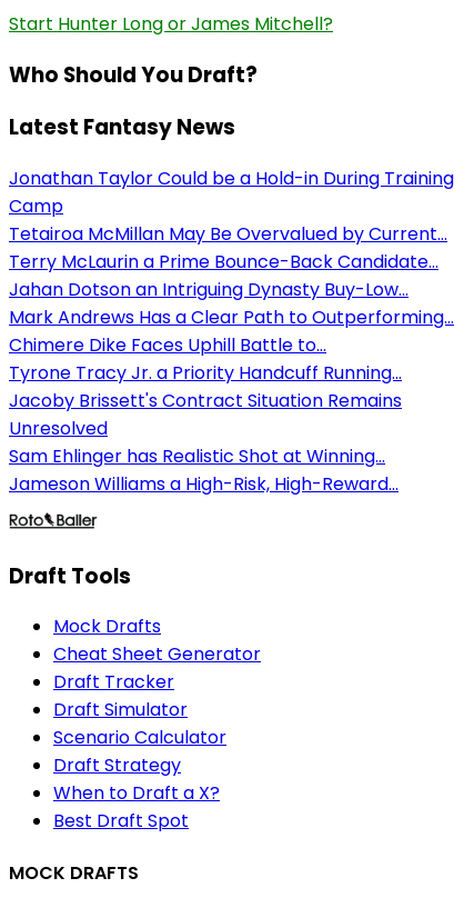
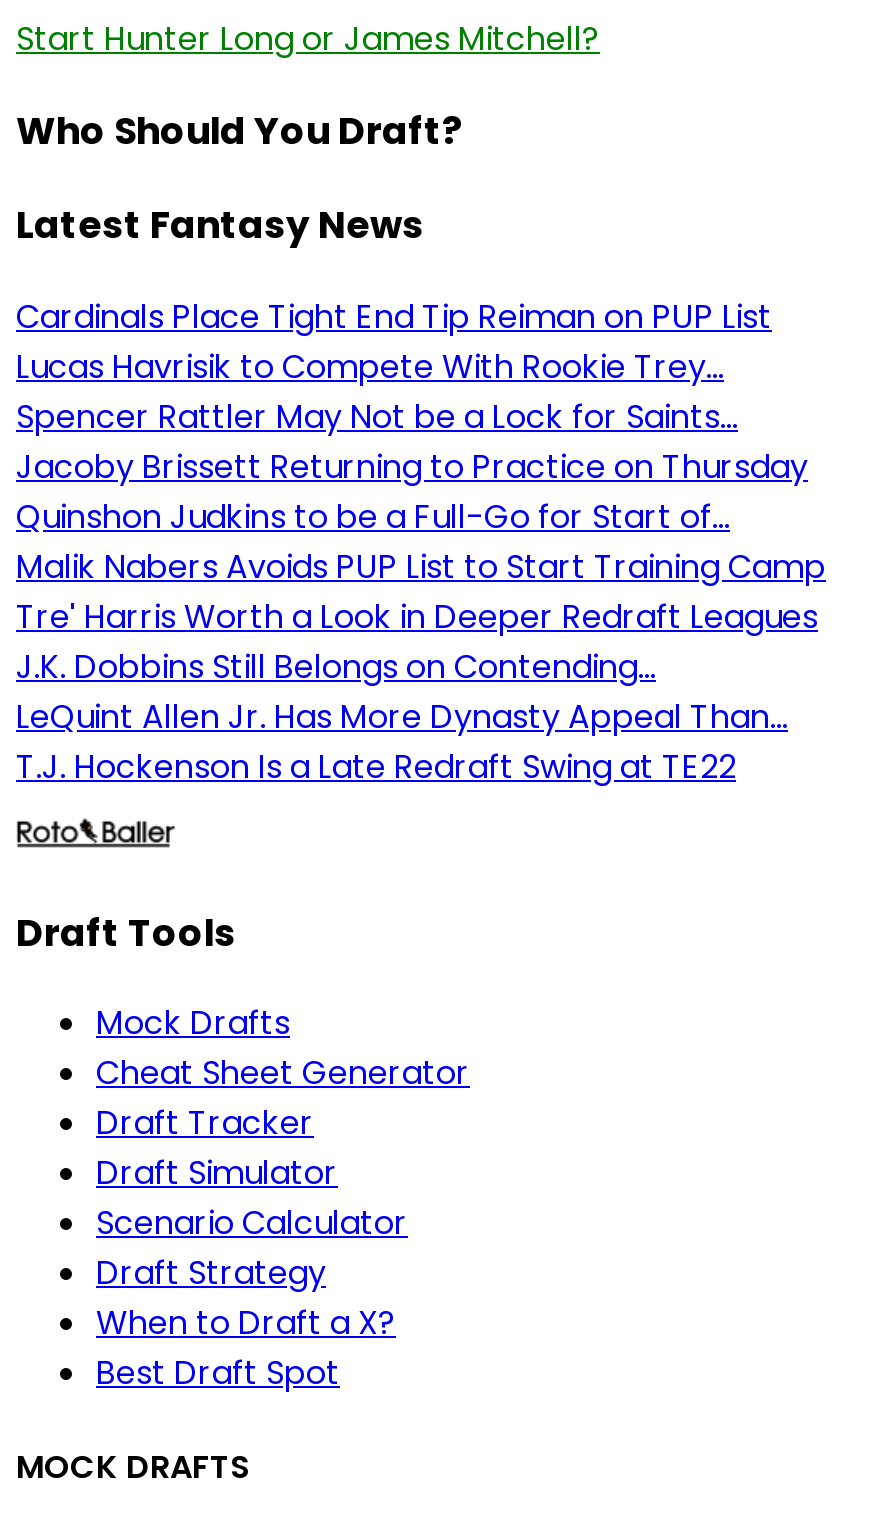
[9,166,454,497] Jonathan Taylor Could be a Hold-in During Training | Camp | Tetairoa McMillan May Be Overvalued by Current... | Terry McLaurin a Prime Bounce-Back Candidate... | Jahan Dotson an Intriguing Dynasty Buy-Low... | Mark Andrews Has a Clear Path to Outperforming... | Chimere Dike Faces Uphill Battle to... | Tyrone Tracy Jr. a Priority Handcuff Running... | Jacoby Brissett's Contract Situation Remains | Unresolved | Sam Ehlinger has Realistic Shot at Winning... | Jameson Williams a High-Risk, High-Reward... -> [16,294,826,790] Cardinals Place Tight End Tip Reiman on PUP List | Lucas Havrisik to Compete With Rookie Trey... | Spencer Rattler May Not be a Lock for Saints... | Jacoby Brissett Returning to Practice on Thursday | Quinshon Judkins to be a Full-Go for Start of... | Malik Nabers Avoids PUP List to Start Training Camp | Tre' Harris Worth a Look in Deeper Redraft Leagues | J.K. Dobbins Still Belongs on Contending... | LeQuint Allen Jr. Has More Dynasty Appeal Than... | T.J. Hockenson Is a Late Redraft Swing at TE22

